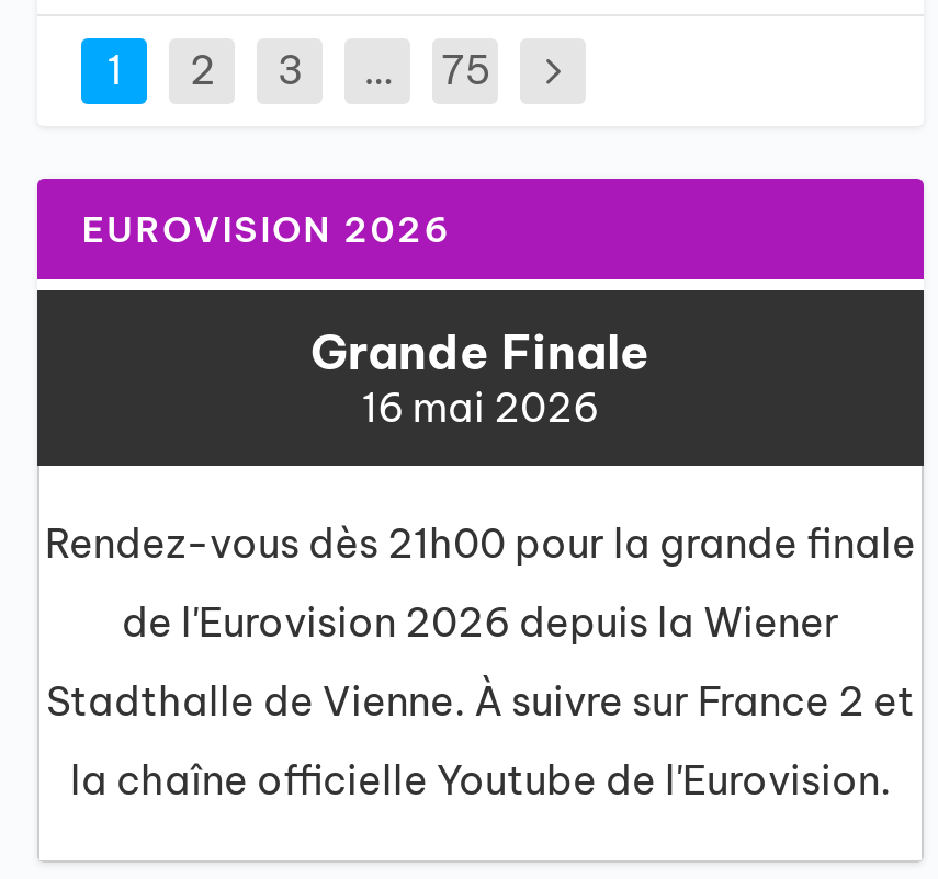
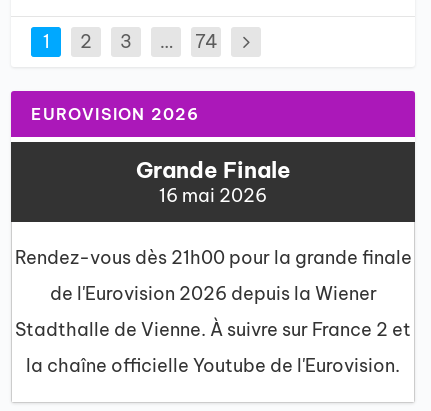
[441,45,491,95] 75 -> [195,30,218,53] 74

